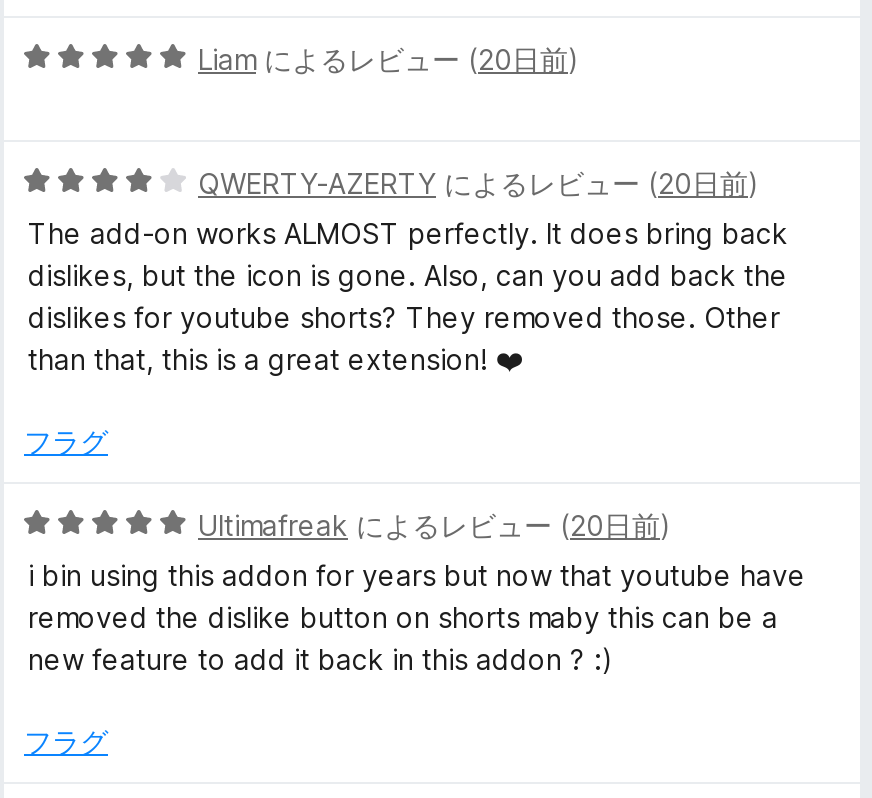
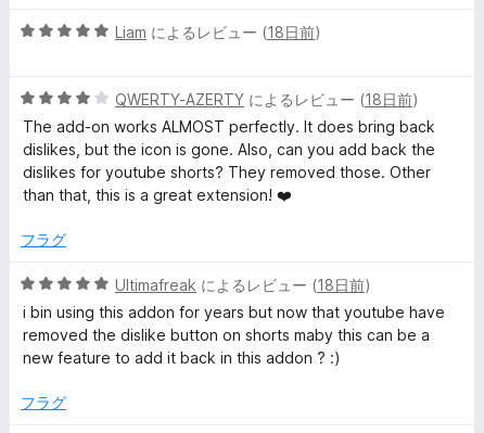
[198,42,580,76] Liamによるレビュー (20日前) -> [115,23,321,41] Liamによるレビュー (18日前)
[198,166,760,200] QWERTY-AZERTYによるレビュー (20日前) -> [115,90,419,109] QWERTY-AZERTYによるレビュー (18日前)
[198,508,672,542] Ultimafreakによるレビュー (20日前) -> [115,276,371,294] Ultimafreakによるレビュー (18日前)

